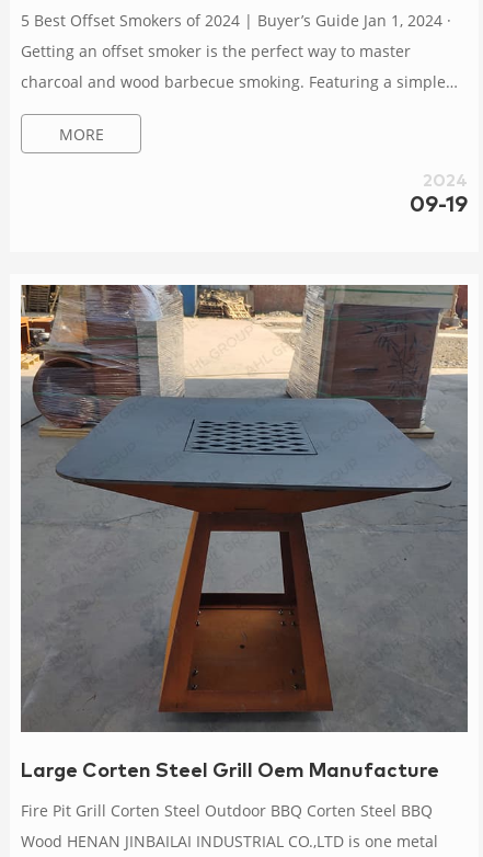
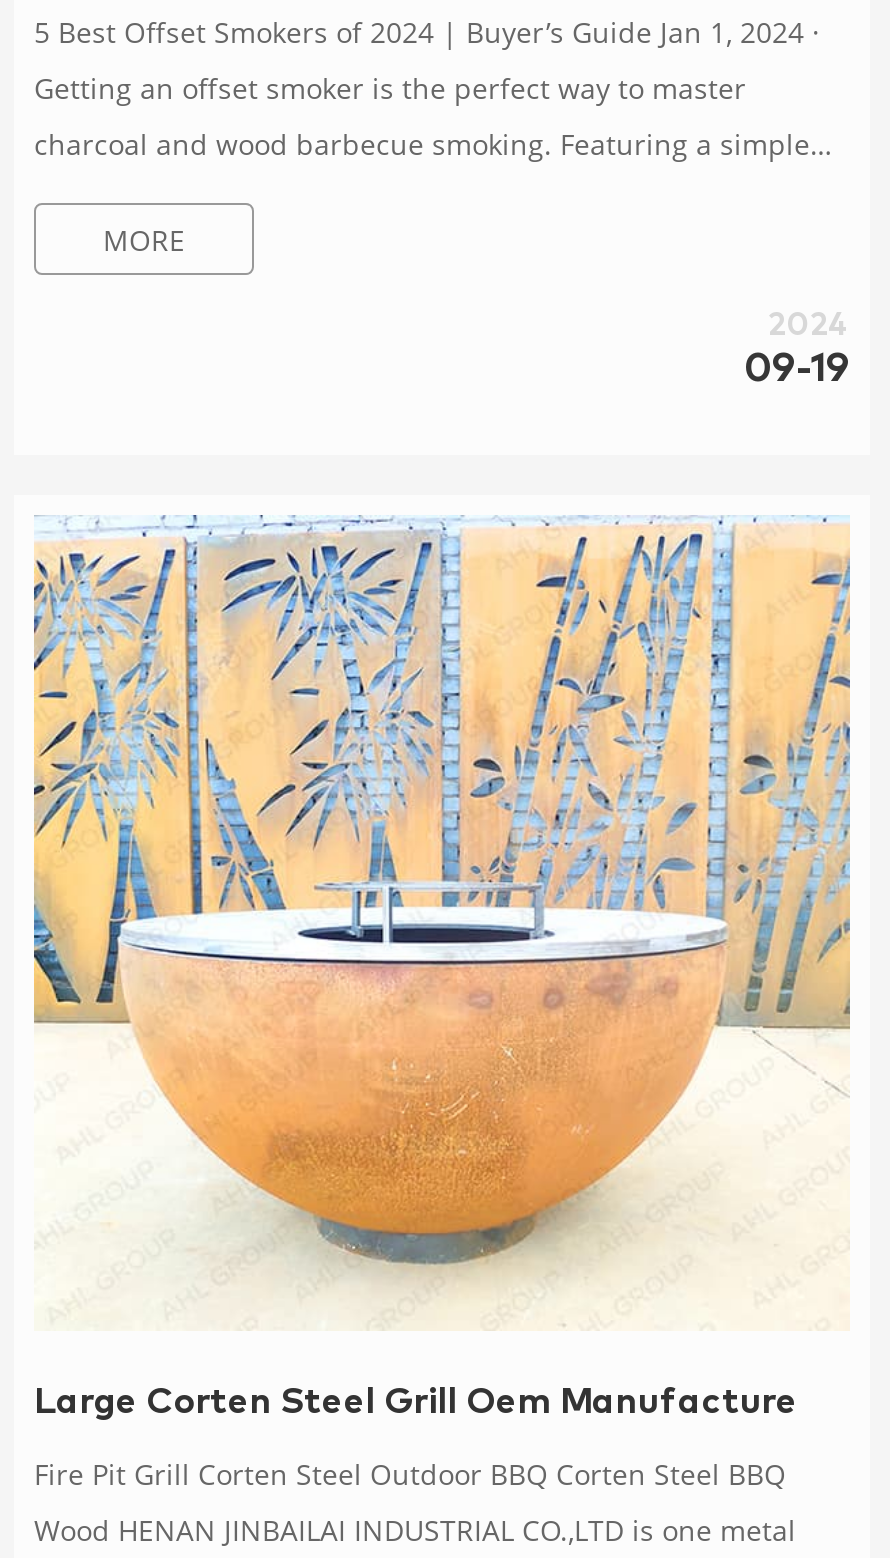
[20,284,469,733] [image] -> [32,513,852,1331] [image]

